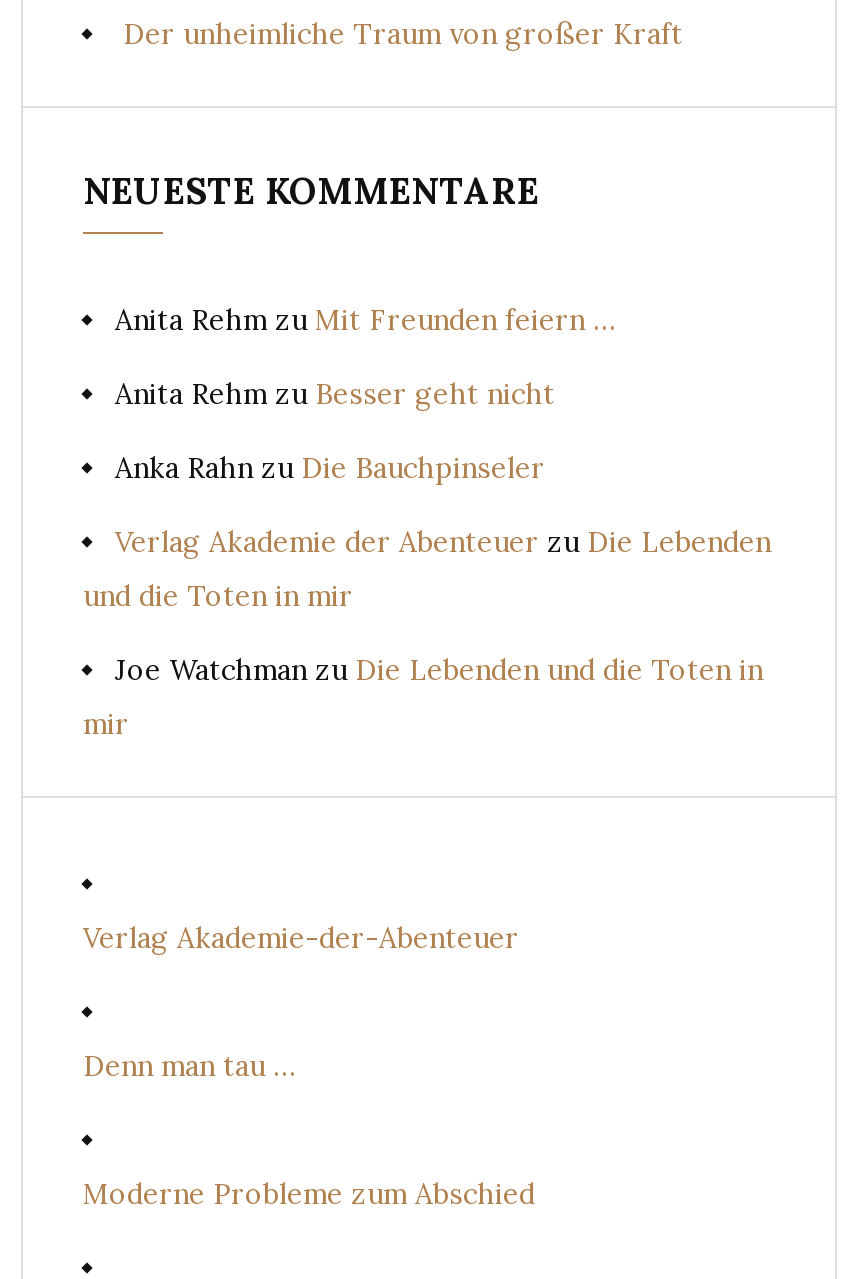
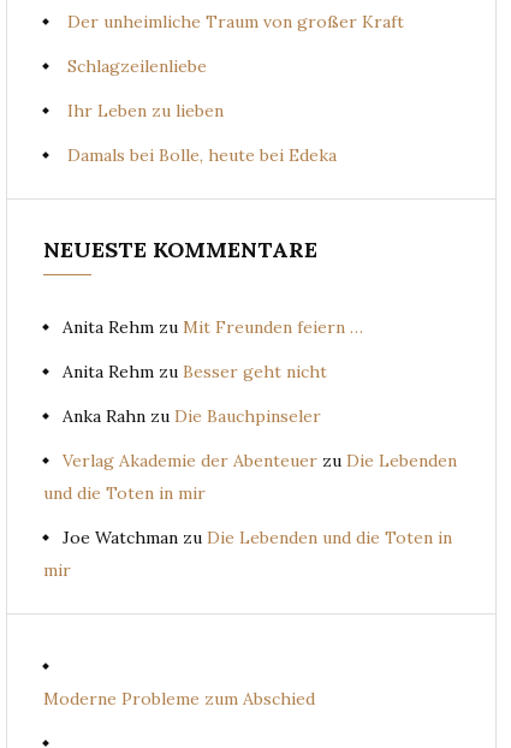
none -> [67,55,337,166] Schlagzeilenliebe | Ihr Leben zu lieben | Damals bei Bolle, heute bei Edeka
moved [83,168,771,742] -> [43,236,457,581]: NEUESTE KOMMENTARE | Anita Rehm zu Mit Freunden feiern … | Anita Rehm zu Besser geht nicht | Anka Rahn zu Die Bauchpinseler | Verlag Akademie der Abenteuer zu Die Lebenden | und die Toten in mir | Joe Watchman zu Die Lebenden und die Toten in | mir
[83,920,519,956] Verlag Akademie-der-Abenteuer -> none
[83,1048,295,1084] Denn man tau … -> none

